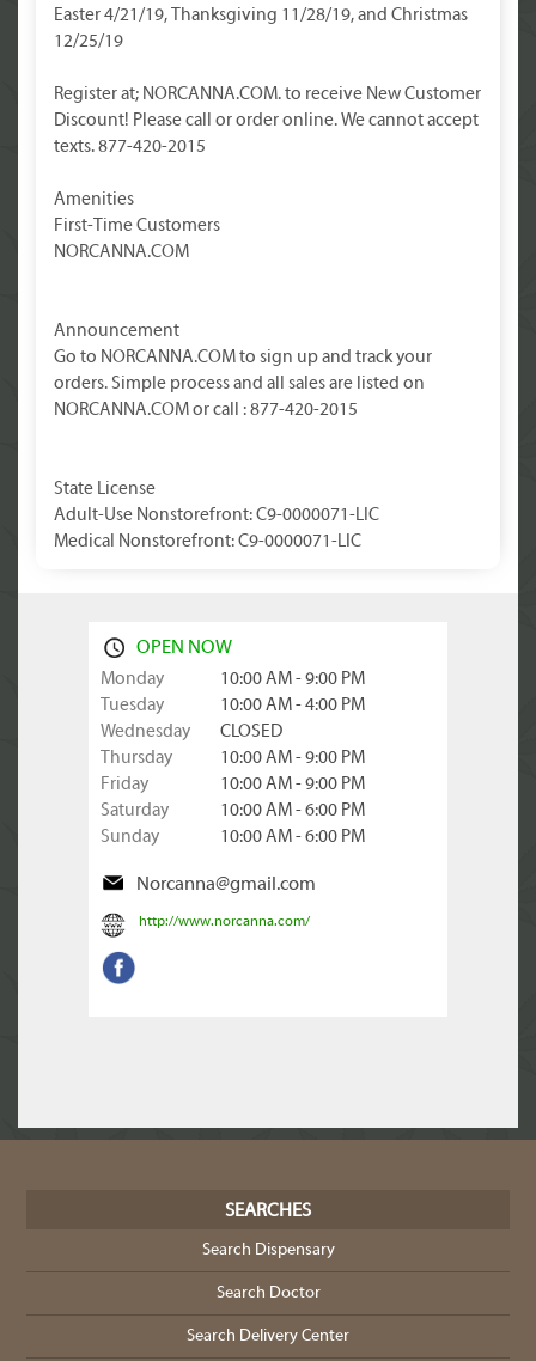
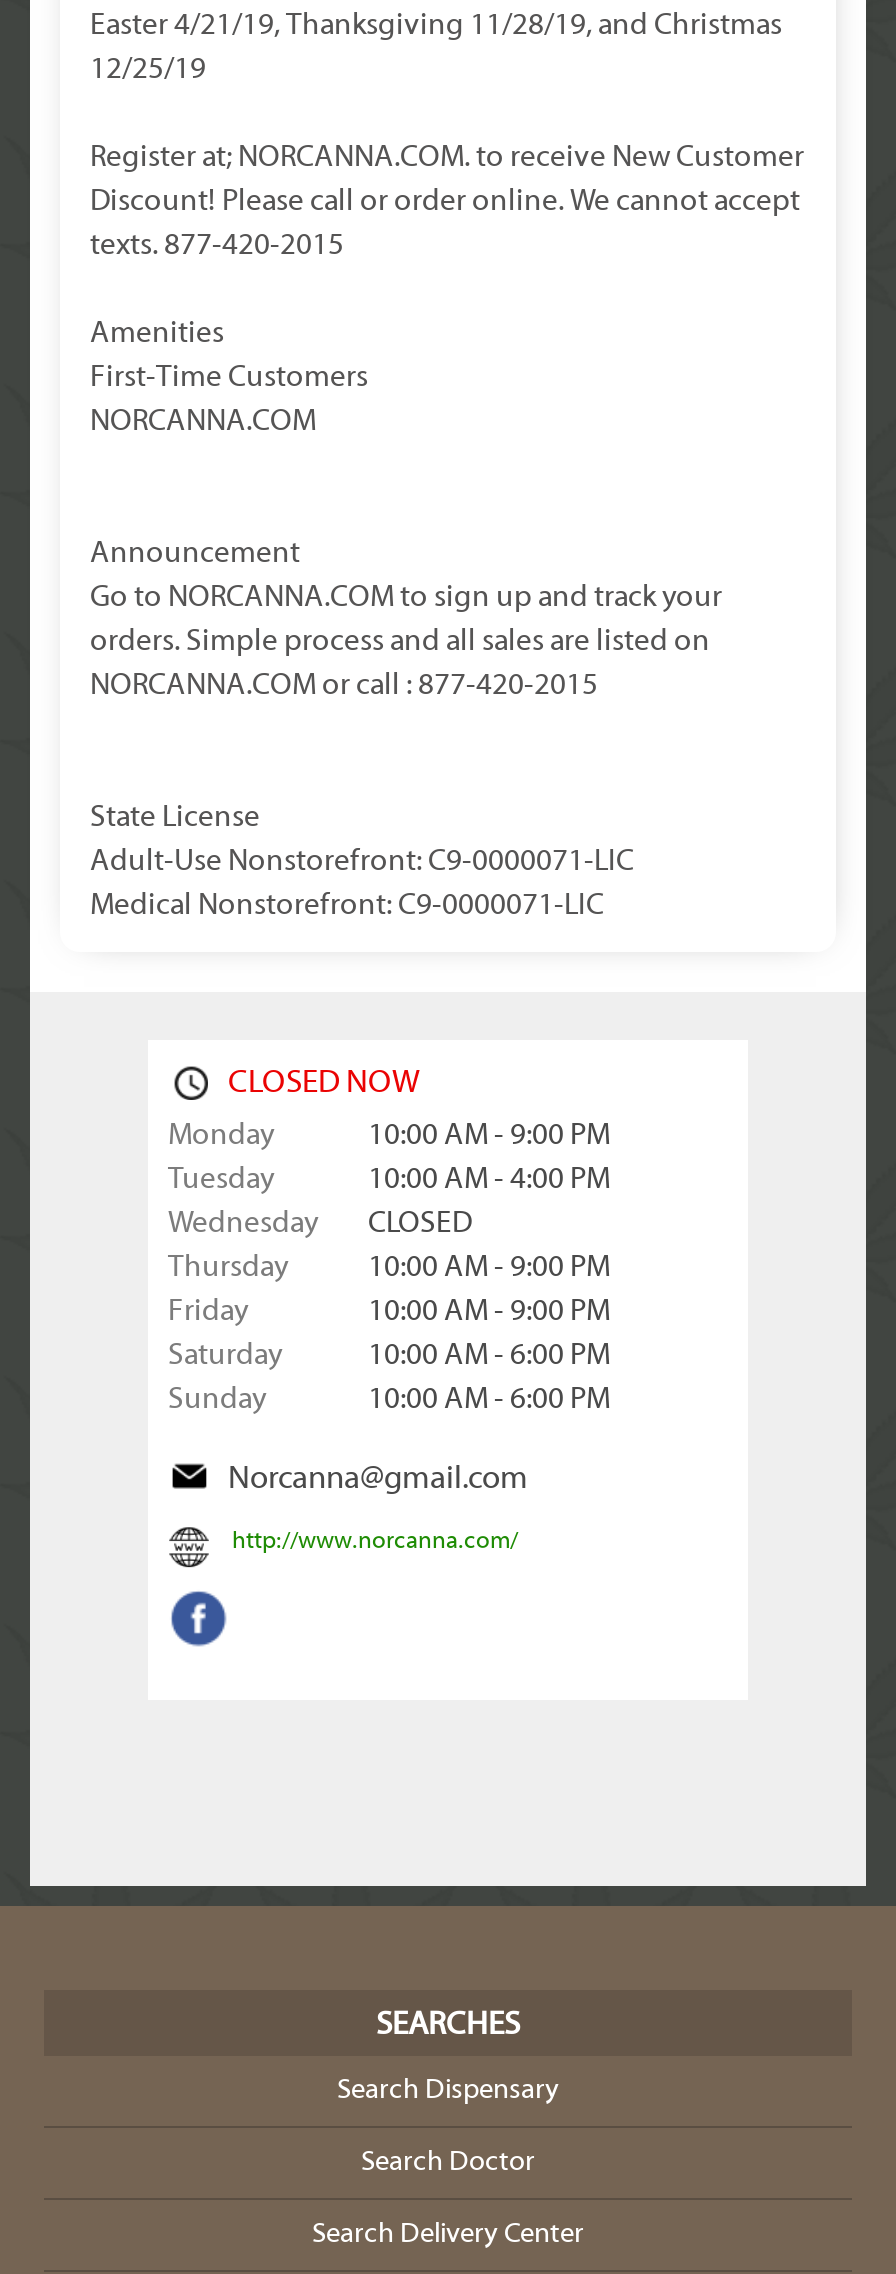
[136,639,232,658] OPEN NOW -> [228,1068,420,1100] CLOSED NOW

